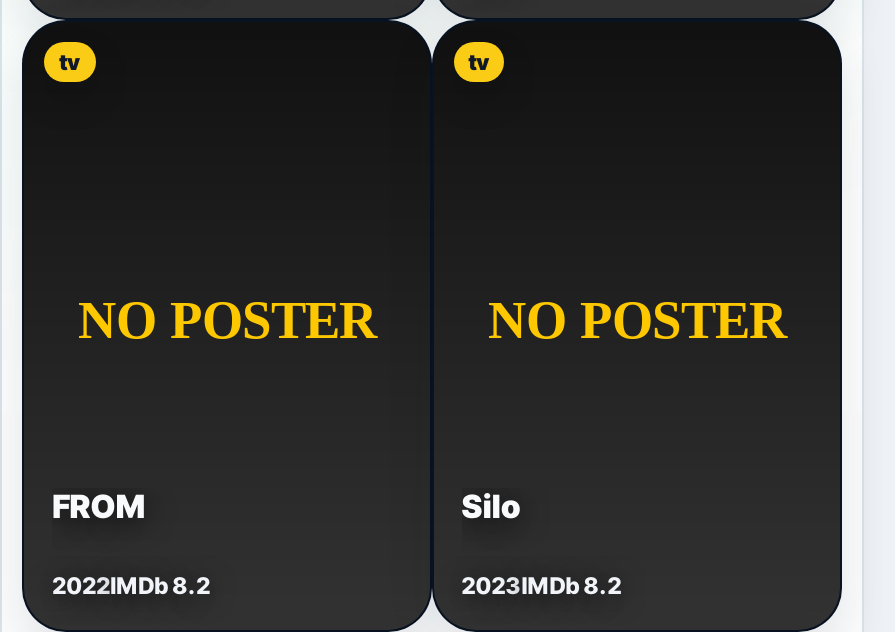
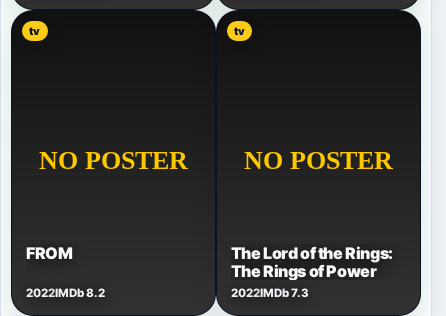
[461,486,621,600] Silo | 2023IMDb 8.2 -> [231,243,393,300] The Lord of the Rings: | The Rings of Power | 2022IMDb 7.3

